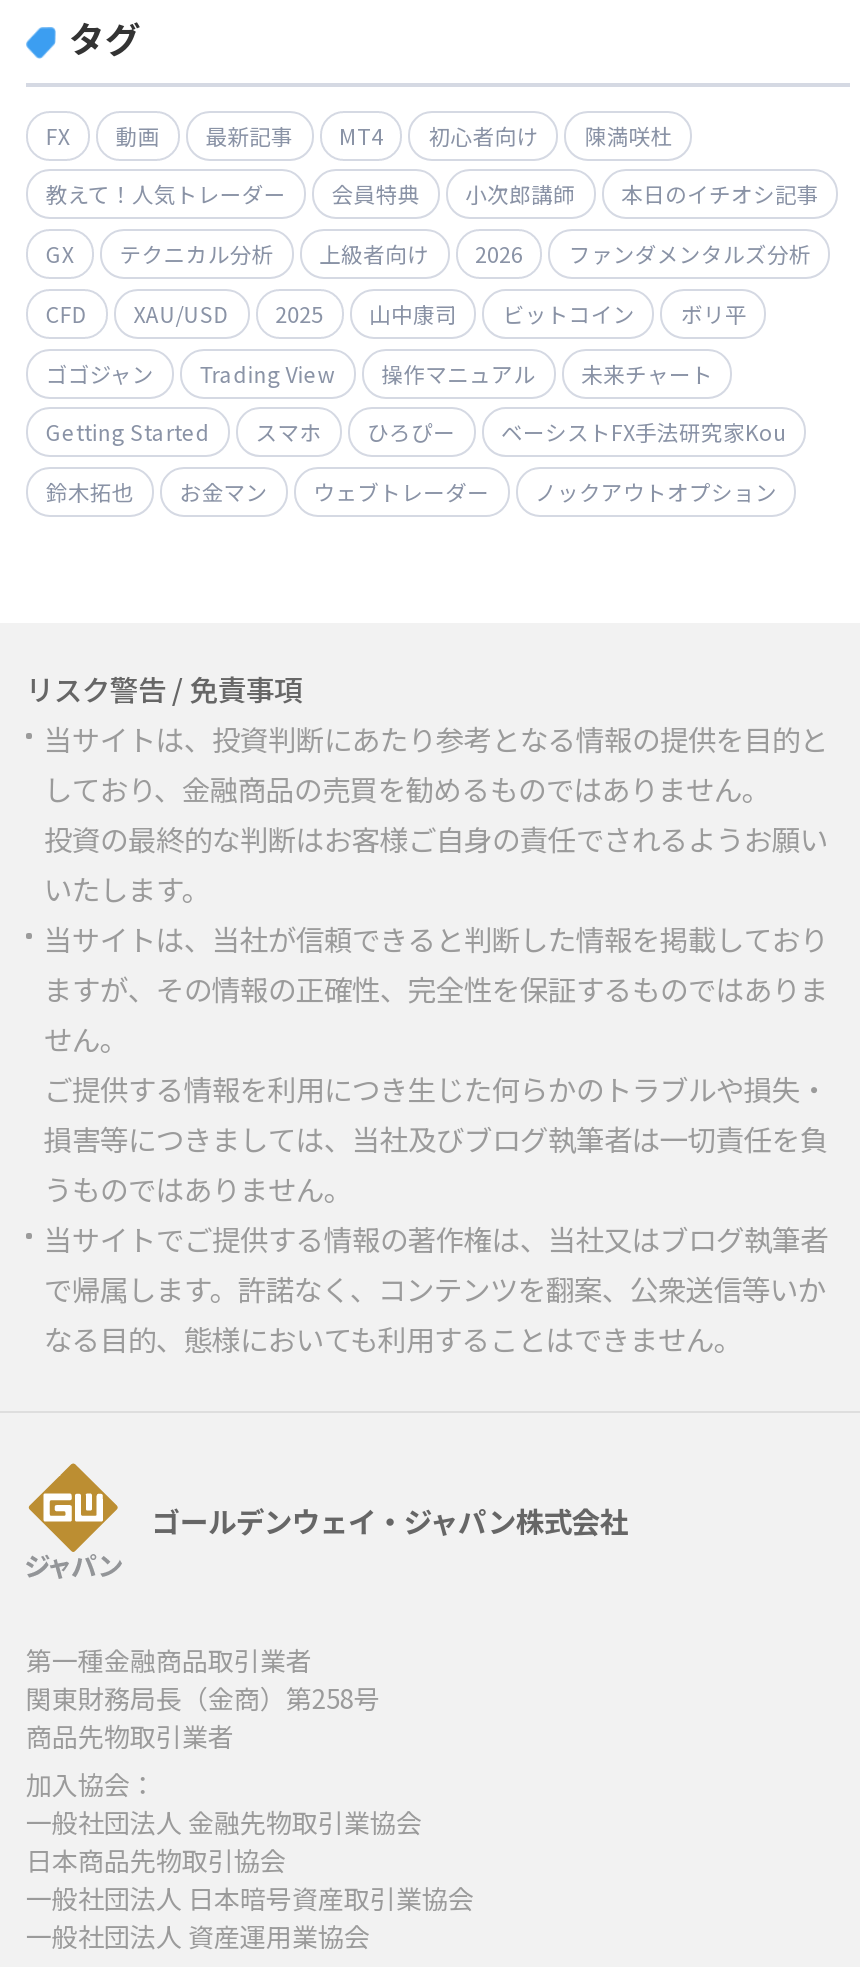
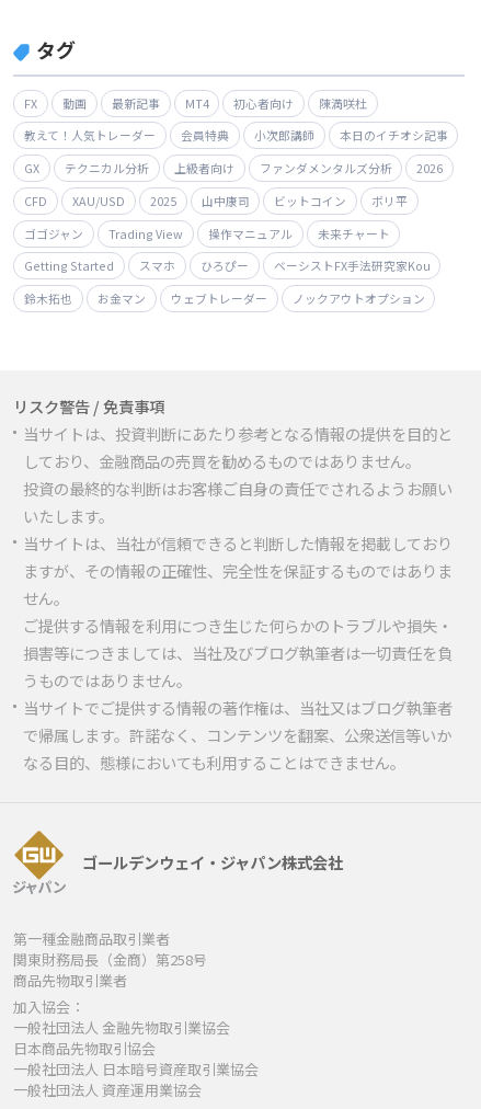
[475,239,523,269] 2026 -> none
none -> [417,160,443,176] 2026

